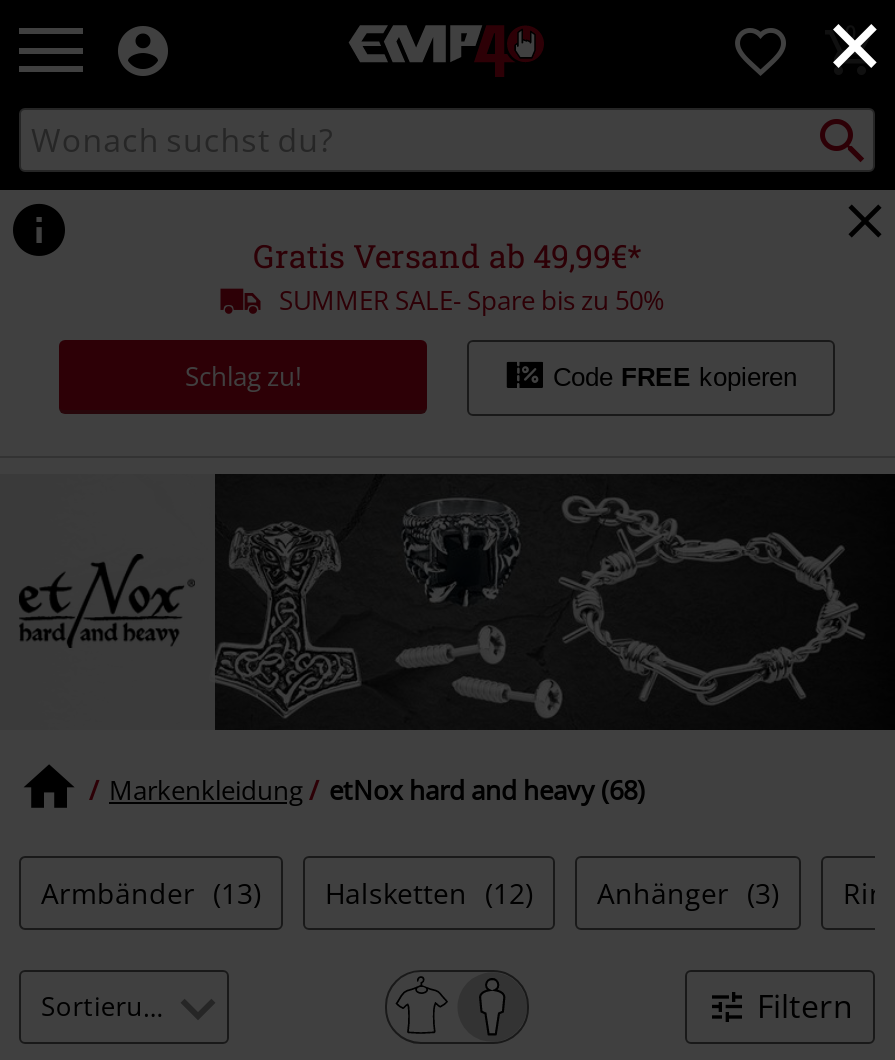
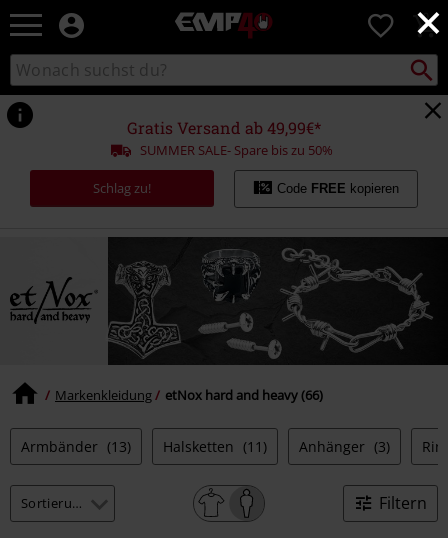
[329,773,645,809] etNox hard and heavy (68) -> [165,386,323,404] etNox hard and heavy (66)
[325,874,533,912] Halsketten (12) -> [163,437,267,456] Halsketten (11)

